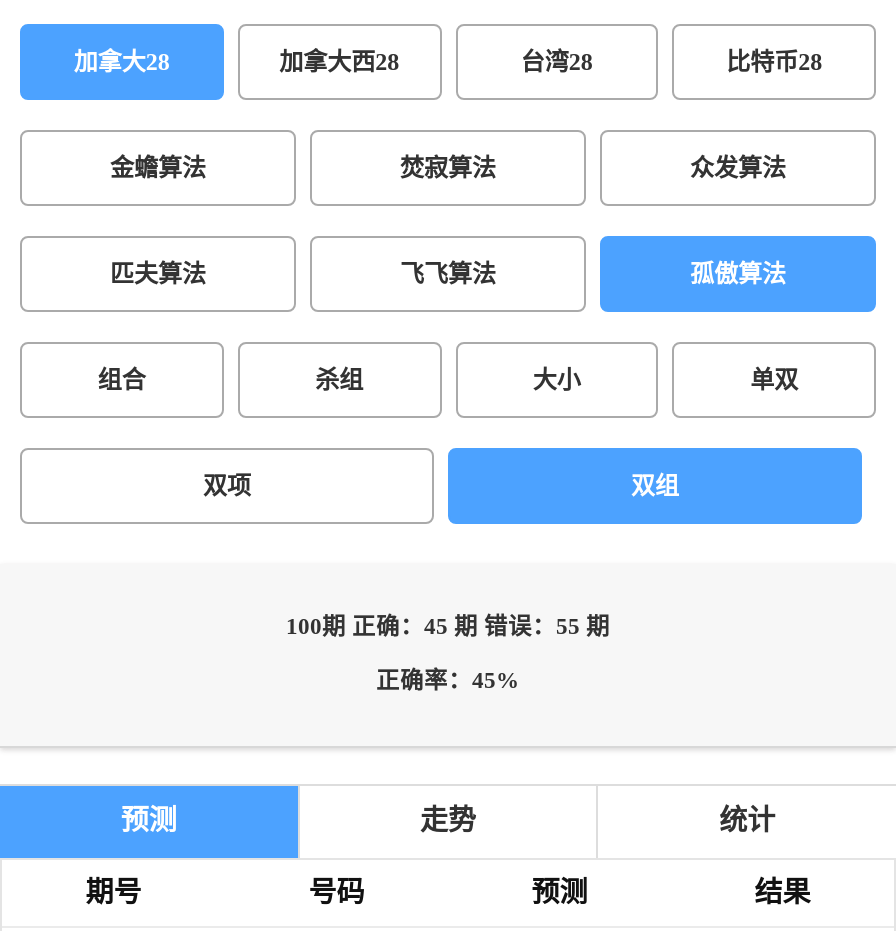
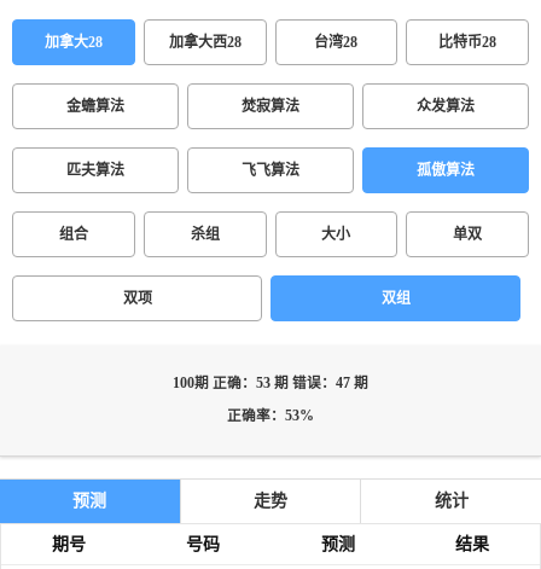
[286,614,610,640] 100期 正确：45 期 错误：55 期 -> [173,376,368,391] 100期 正确：53 期 错误：47 期
[376,668,520,694] 正确率：45% -> [227,408,314,424] 正确率：53%

